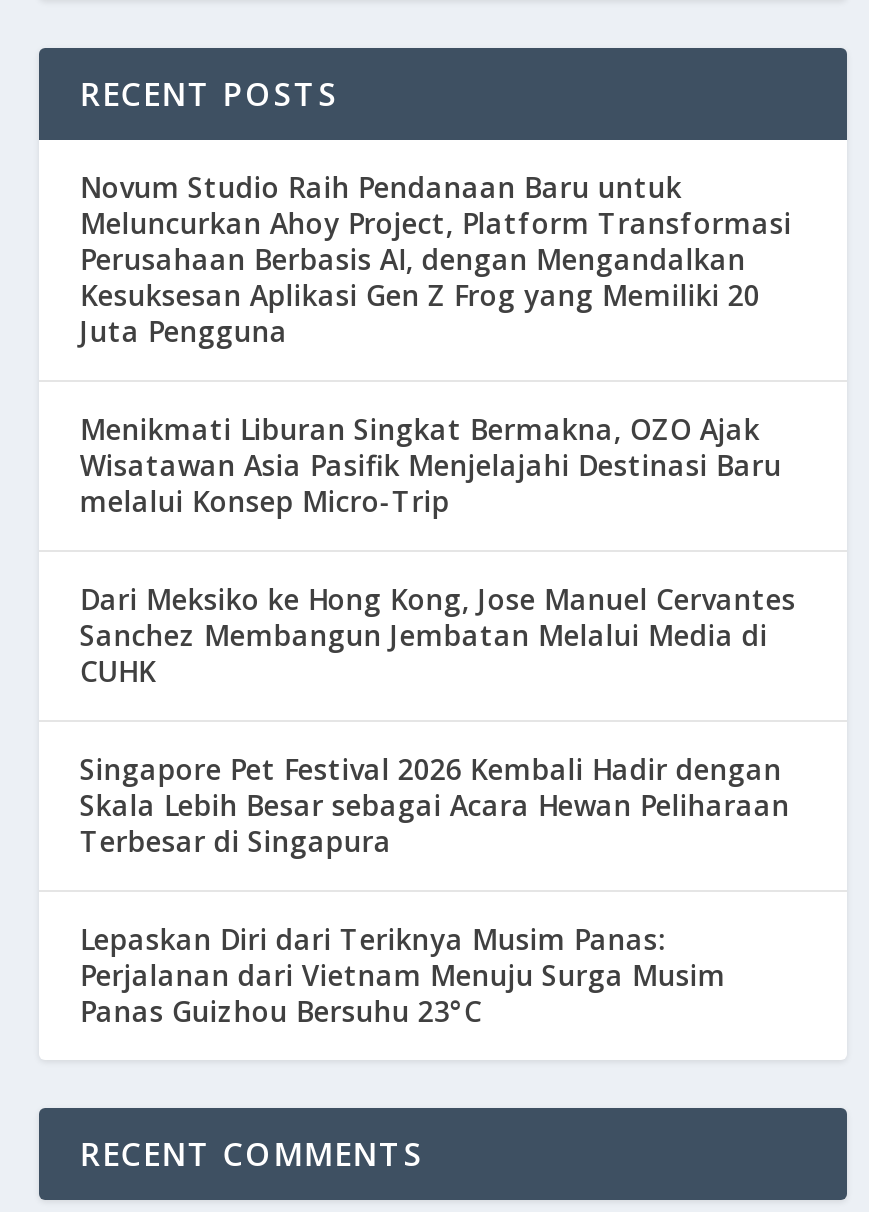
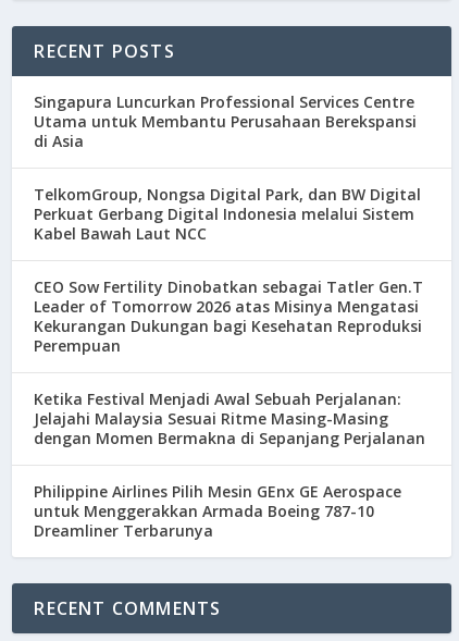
[80,168,792,350] Novum Studio Raih Pendanaan Baru untuk | Meluncurkan Ahoy Project, Platform Transformasi | Perusahaan Berbasis AI, dengan Mengandalkan | Kesuksesan Aplikasi Gen Z Frog yang Memiliki 20 | Juta Pengguna -> [34,91,417,151] Singapura Luncurkan Professional Services Centre | Utama untuk Membantu Perusahaan Berekspansi | di Asia
[80,410,782,520] Menikmati Liburan Singkat Bermakna, OZO Ajak | Wisatawan Asia Pasifik Menjelajahi Destinasi Baru | melalui Konsep Micro-Trip -> [34,184,421,244] TelkomGroup, Nongsa Digital Park, dan BW Digital | Perkuat Gerbang Digital Indonesia melalui Sistem | Kabel Bawah Laut NCC
[80,580,796,690] Dari Meksiko ke Hong Kong, Jose Manuel Cervantes | Sanchez Membangun Jembatan Melalui Media di | CUHK -> [34,276,424,356] CEO Sow Fertility Dinobatkan sebagai Tatler Gen.T | Leader of Tomorrow 2026 atas Misinya Mengatasi | Kekurangan Dukungan bagi Kesehatan Reproduksi | Perempuan
[80,750,790,860] Singapore Pet Festival 2026 Kembali Hadir dengan | Skala Lebih Besar sebagai Acara Hewan Peliharaan | Terbesar di Singapura -> [34,389,426,448] Ketika Festival Menjadi Awal Sebuah Perjalanan: | Jelajahi Malaysia Sesuai Ritme Masing-Masing | dengan Momen Bermakna di Sepanjang Perjalanan
[80,920,726,1030] Lepaskan Diri dari Teriknya Musim Panas: | Perjalanan dari Vietnam Menuju Surga Musim | Panas Guizhou Bersuhu 23°C -> [34,481,402,541] Philippine Airlines Pilih Mesin GEnx GE Aerospace | untuk Menggerakkan Armada Boeing 787-10 | Dreamliner Terbarunya

